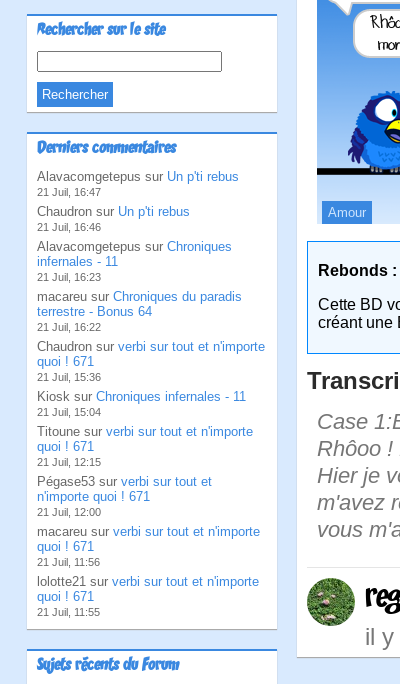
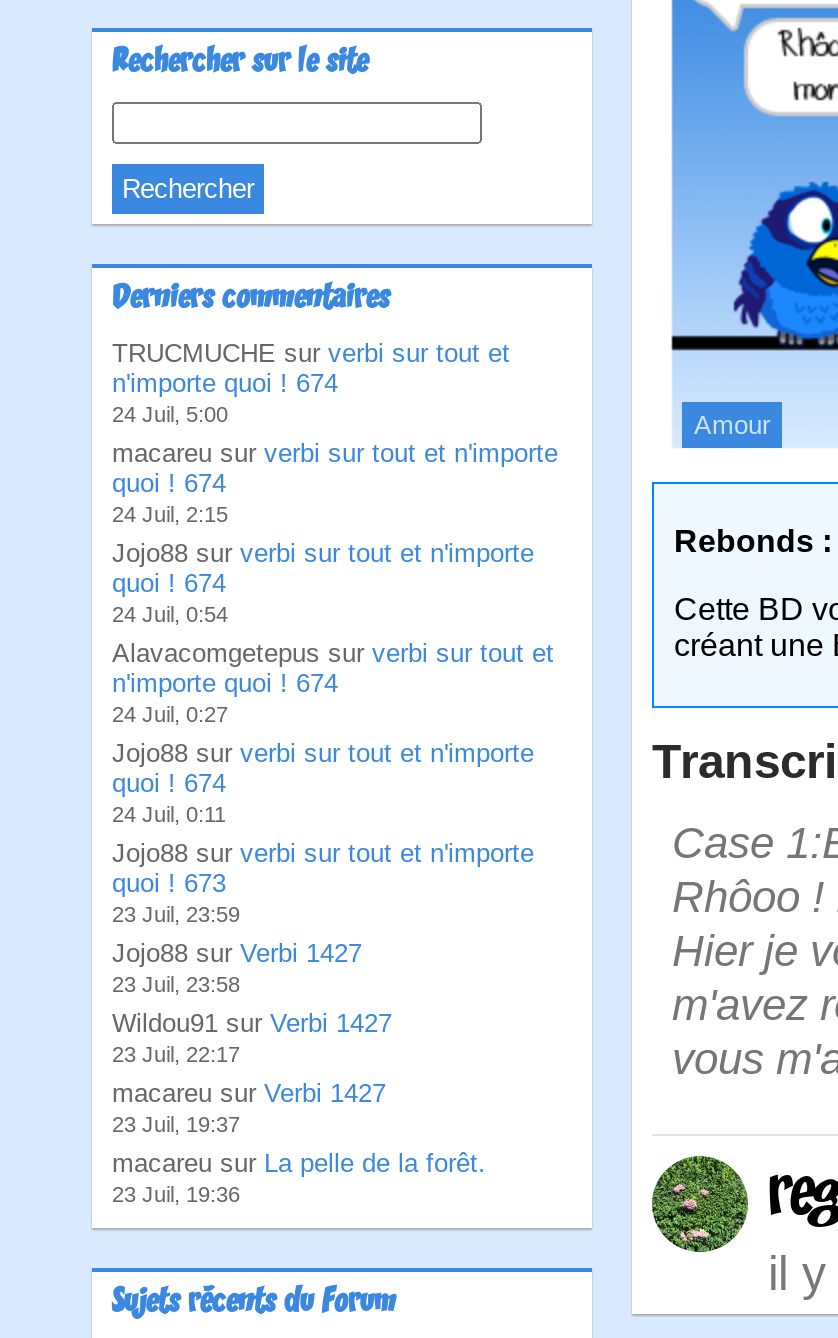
[37,169,265,518] Alavacomgetepus sur Un p'ti rebus | 21 Juil, 16:47 | Chaudron sur Un p'ti rebus | 21 Juil, 16:46 | Alavacomgetepus sur Chroniques | infernales - 11 | 21 Juil, 16:23 | macareu sur Chroniques du paradis | terrestre - Bonus 64 | 21 Juil, 16:22 | Chaudron sur verbi sur tout et n'importe | quoi ! 671 | 21 Juil, 15:36 | Kiosk sur Chroniques infernales - 11 | 21 Juil, 15:04 | Titoune sur verbi sur tout et n'importe | quoi ! 671 | 21 Juil, 12:15 | Pégase53 sur verbi sur tout et | n'importe quoi ! 671 | 21 Juil, 12:00 -> [112,338,510,426] TRUCMUCHE sur verbi sur tout et | n'importe quoi ! 674 | 24 Juil, 5:00
moved [37,524,260,539] -> [112,438,558,468]: macareu sur verbi sur tout et n'importe
[37,539,259,618] quoi ! 671 | 21 Juil, 11:56 | lolotte21 sur verbi sur tout et n'importe | quoi ! 671 | 21 Juil, 11:55 -> [112,468,554,1206] quoi ! 674 | 24 Juil, 2:15 | Jojo88 sur verbi sur tout et n'importe | quoi ! 674 | 24 Juil, 0:54 | Alavacomgetepus sur verbi sur tout et | n'importe quoi ! 674 | 24 Juil, 0:27 | Jojo88 sur verbi sur tout et n'importe | quoi ! 674 | 24 Juil, 0:11 | Jojo88 sur verbi sur tout et n'importe | quoi ! 673 | 23 Juil, 23:59 | Jojo88 sur Verbi 1427 | 23 Juil, 23:58 | Wildou91 sur Verbi 1427 | 23 Juil, 22:17 | macareu sur Verbi 1427 | 23 Juil, 19:37 | macareu sur La pelle de la forêt. | 23 Juil, 19:36

